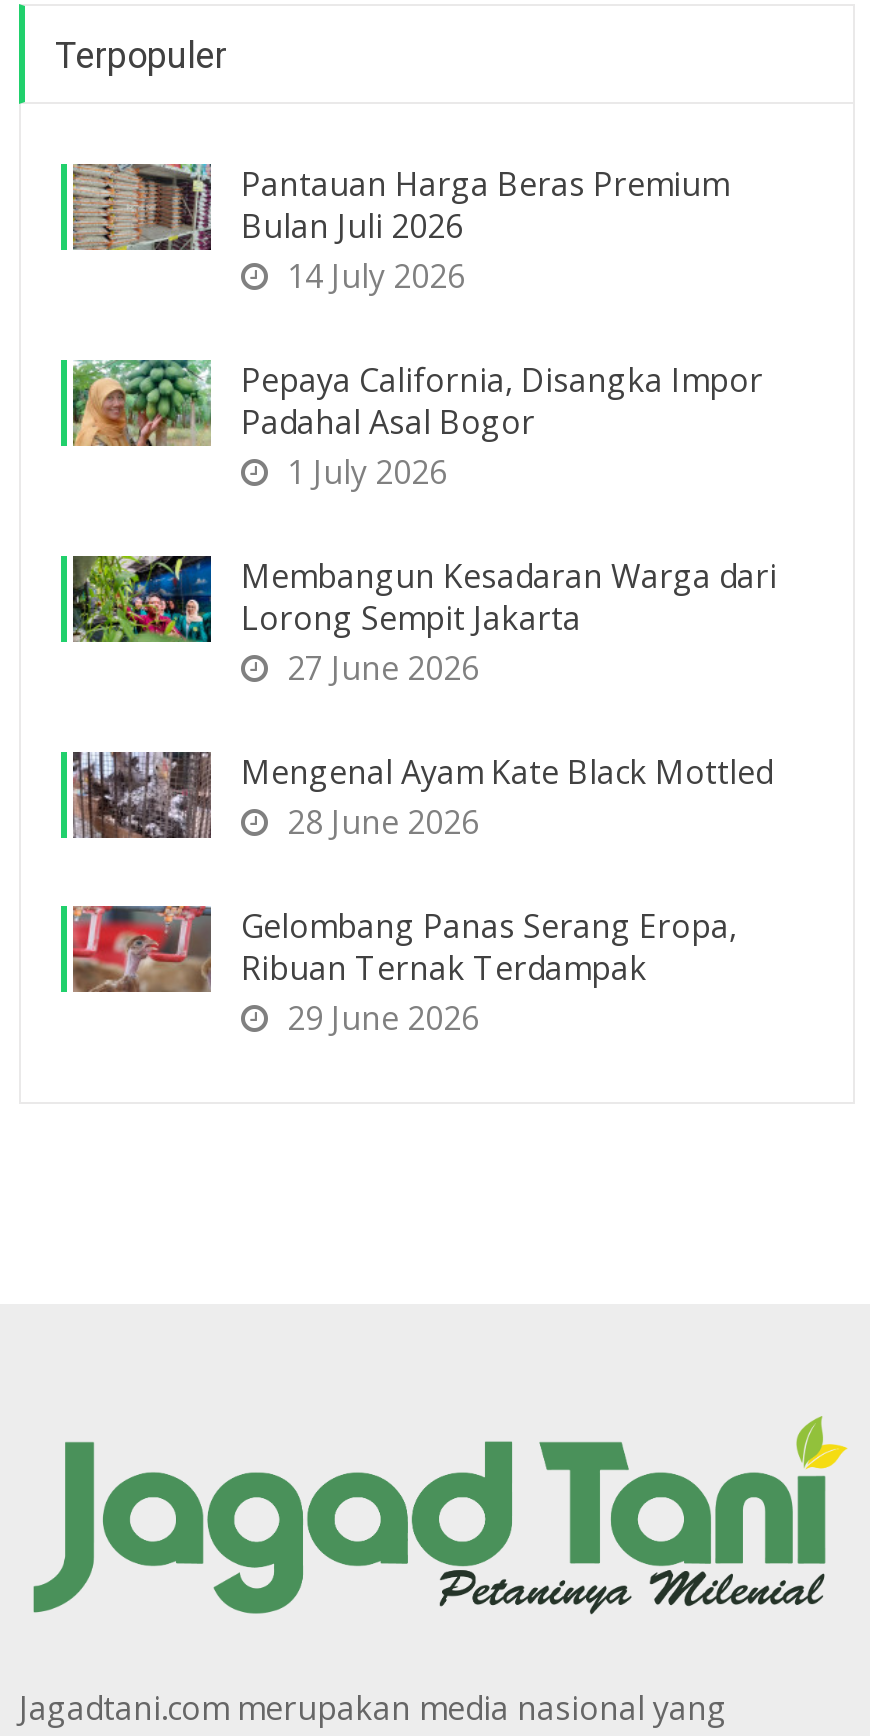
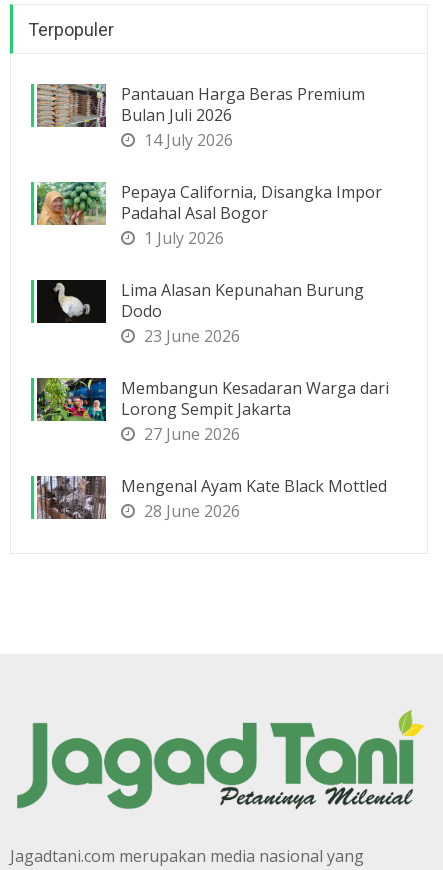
none -> [36,279,364,347] [image] | Lima Alasan Kepunahan Burung | Dodo | 23 June 2026
moved [69,552,777,843] -> [35,376,389,522]: [image] | Membangun Kesadaran Warga dari | Lorong Sempit Jakarta | 27 June 2026 | Mengenal Ayam Kate Black Mottled | 28 June 2026
[59,903,737,1039] [image] | Gelombang Panas Serang Eropa, | Ribuan Ternak Terdampak | 29 June 2026 -> none

